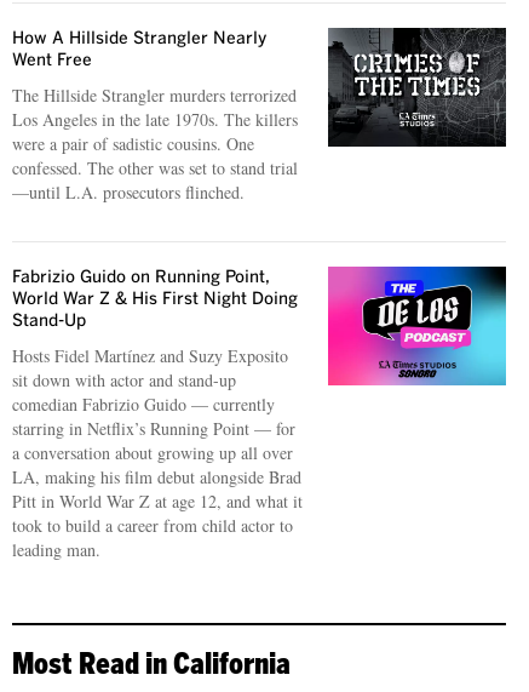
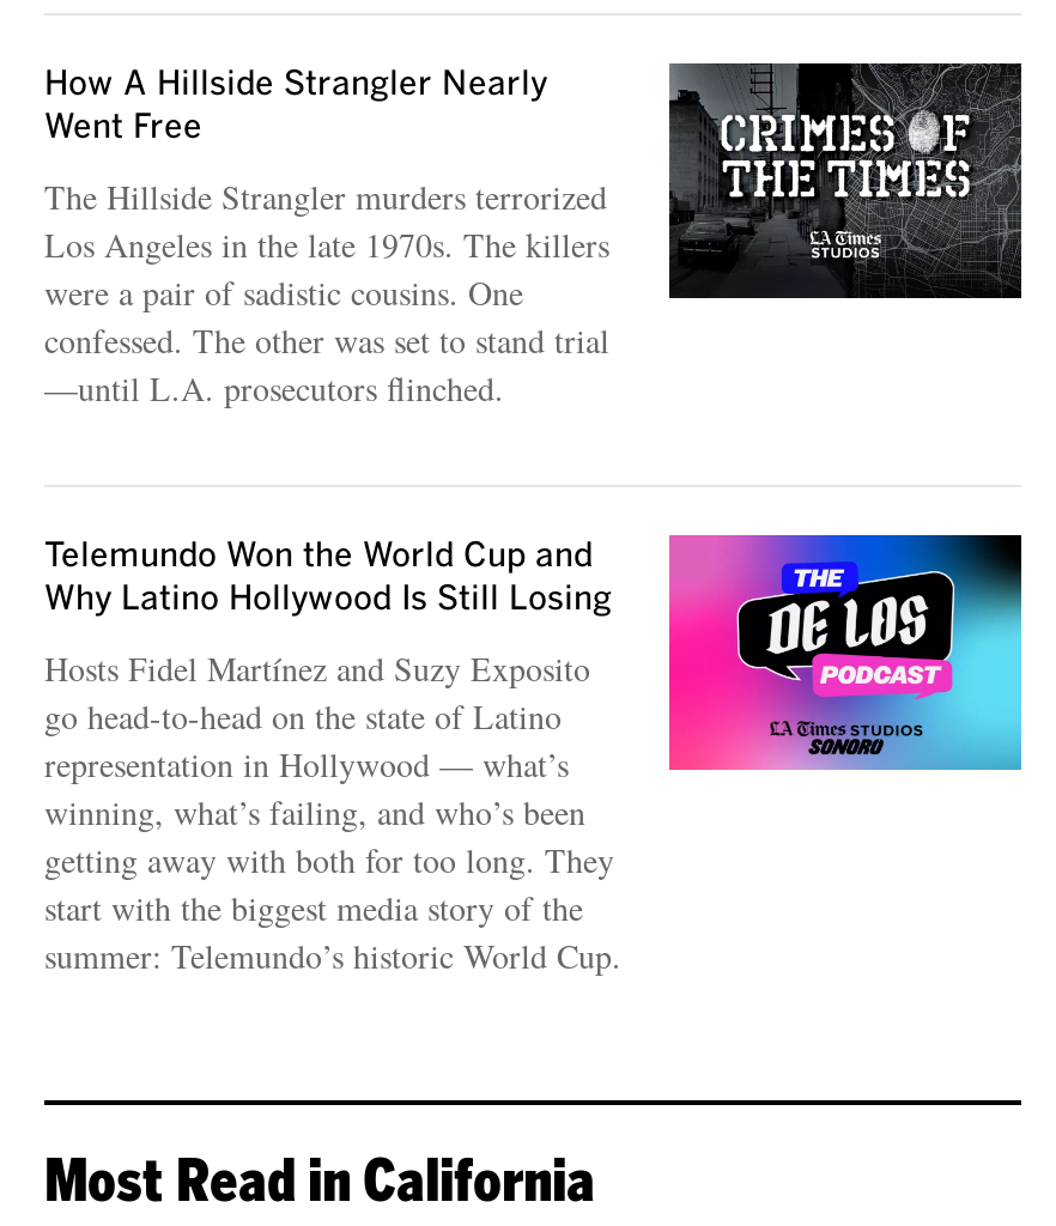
[12,269,298,330] Fabrizio Guido on Running Point, | World War Z & His First Night Doing | Stand-Up -> [44,540,612,616] Telemundo Won the World Cup and | Why Latino Hollywood Is Still Losing
[12,356,506,561] [image] | sit down with actor and stand-up | comedian Fabrizio Guido — currently | starring in Netflix’s Running Point — for | a conversation about growing up all over | LA, making his film debut alongside Brad | Pitt in World War Z at age 12, and what it | took to build a career from child actor to | leading man. -> [44,669,1024,978] [image] | go head-to-head on the state of Latino | representation in Hollywood — what’s | winning, what’s failing, and who’s been | getting away with both for too long. They | start with the biggest media story of the | summer: Telemundo’s historic World Cup.

